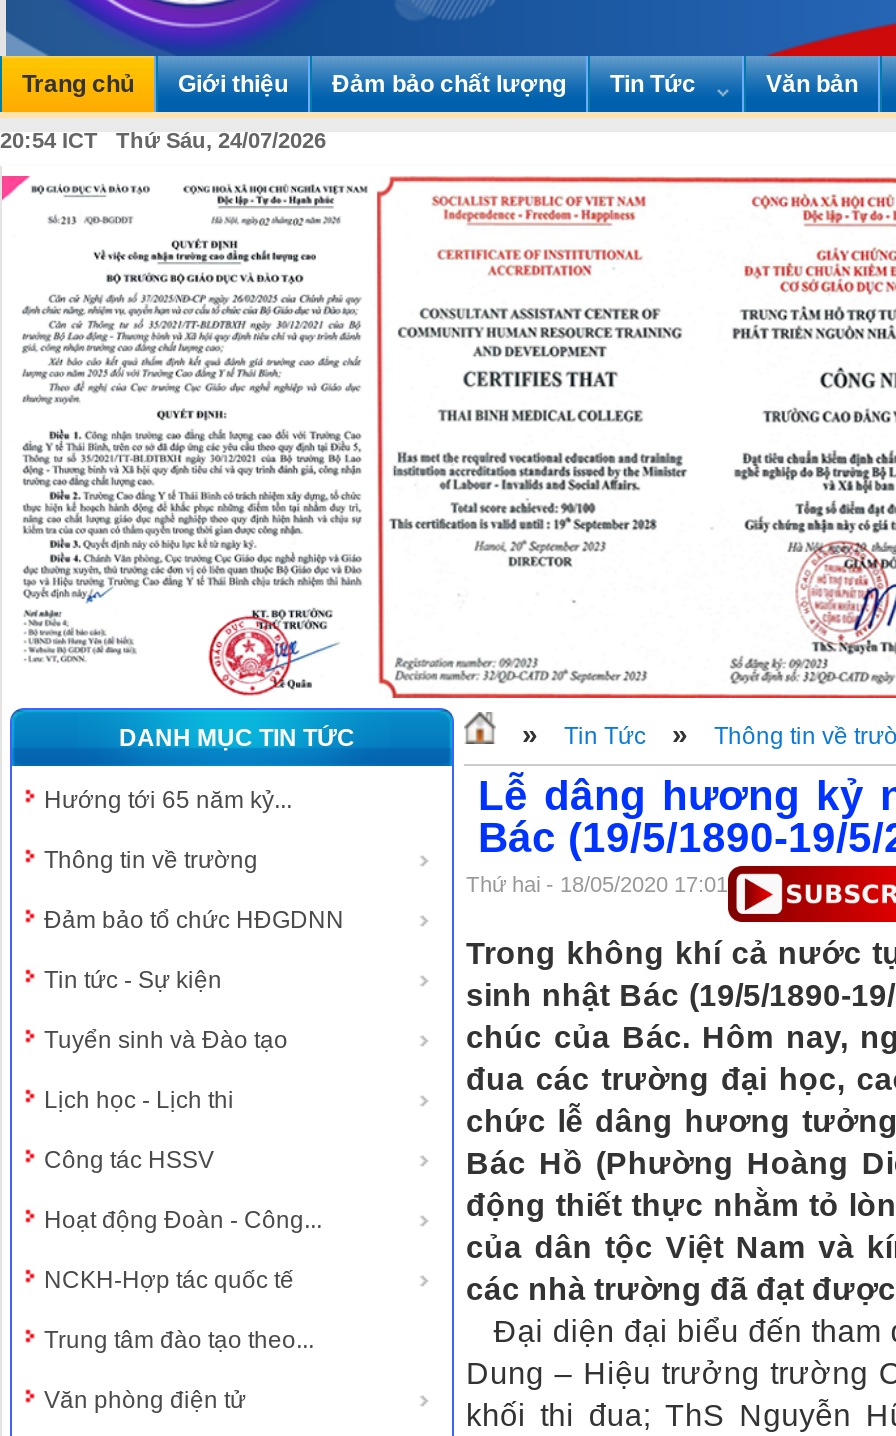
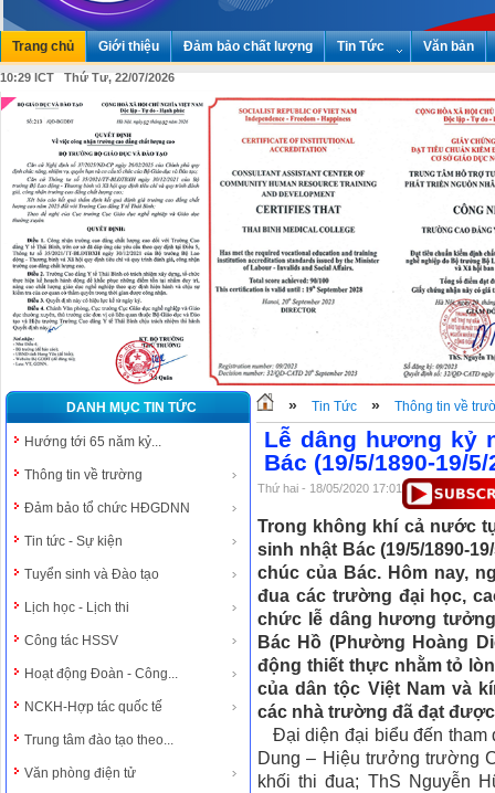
[0,128,326,152] 20:54 ICT Thứ Sáu, 24/07/2026 -> [0,71,175,84] 10:29 ICT Thứ Tư, 22/07/2026

